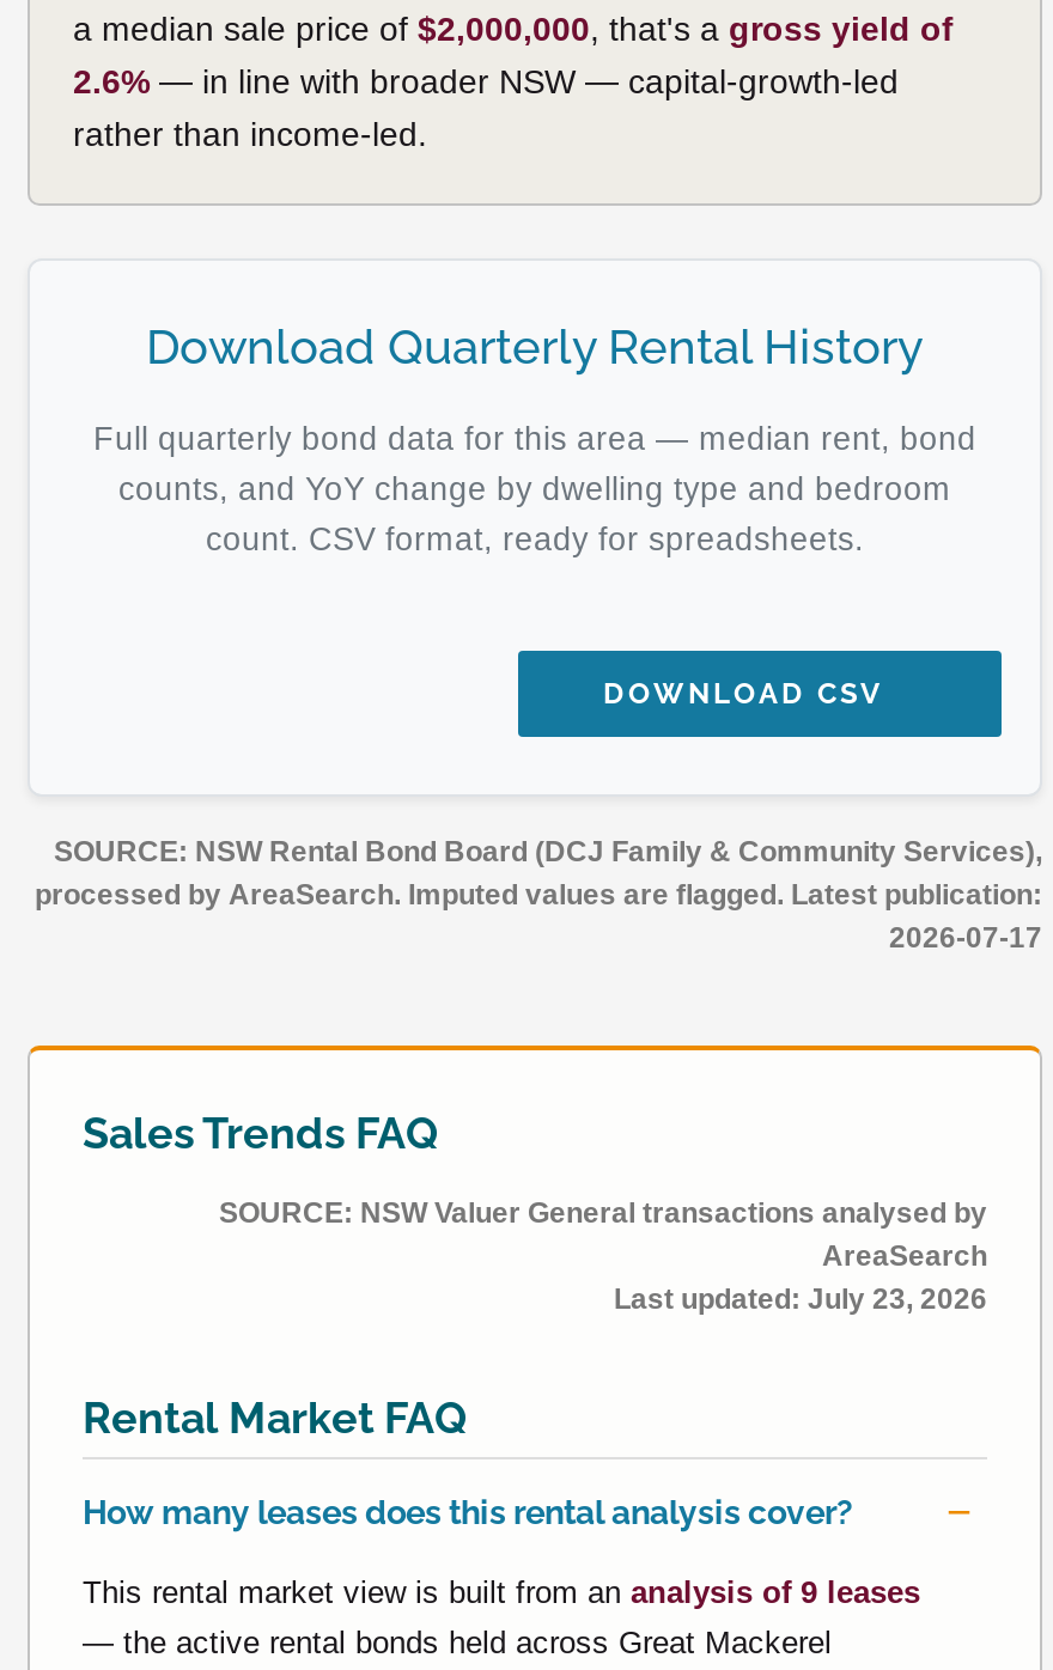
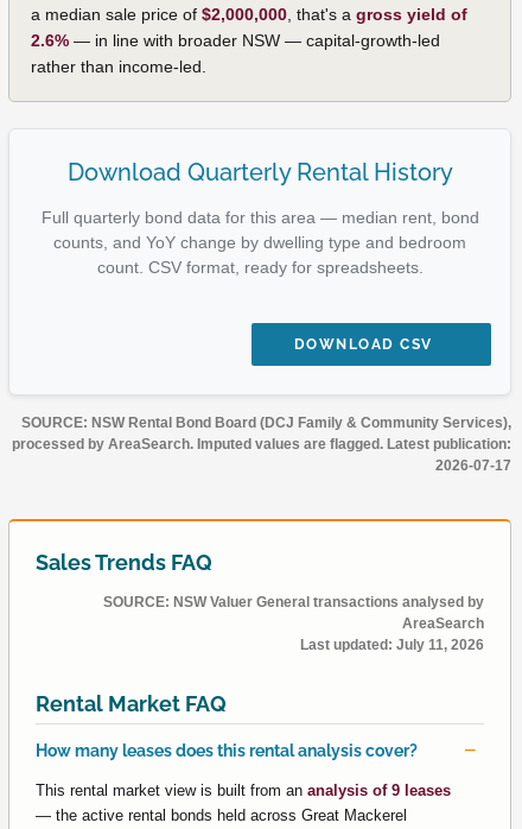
[614,1281,987,1315] Last updated: July 23, 2026 -> [300,636,484,653] Last updated: July 11, 2026

